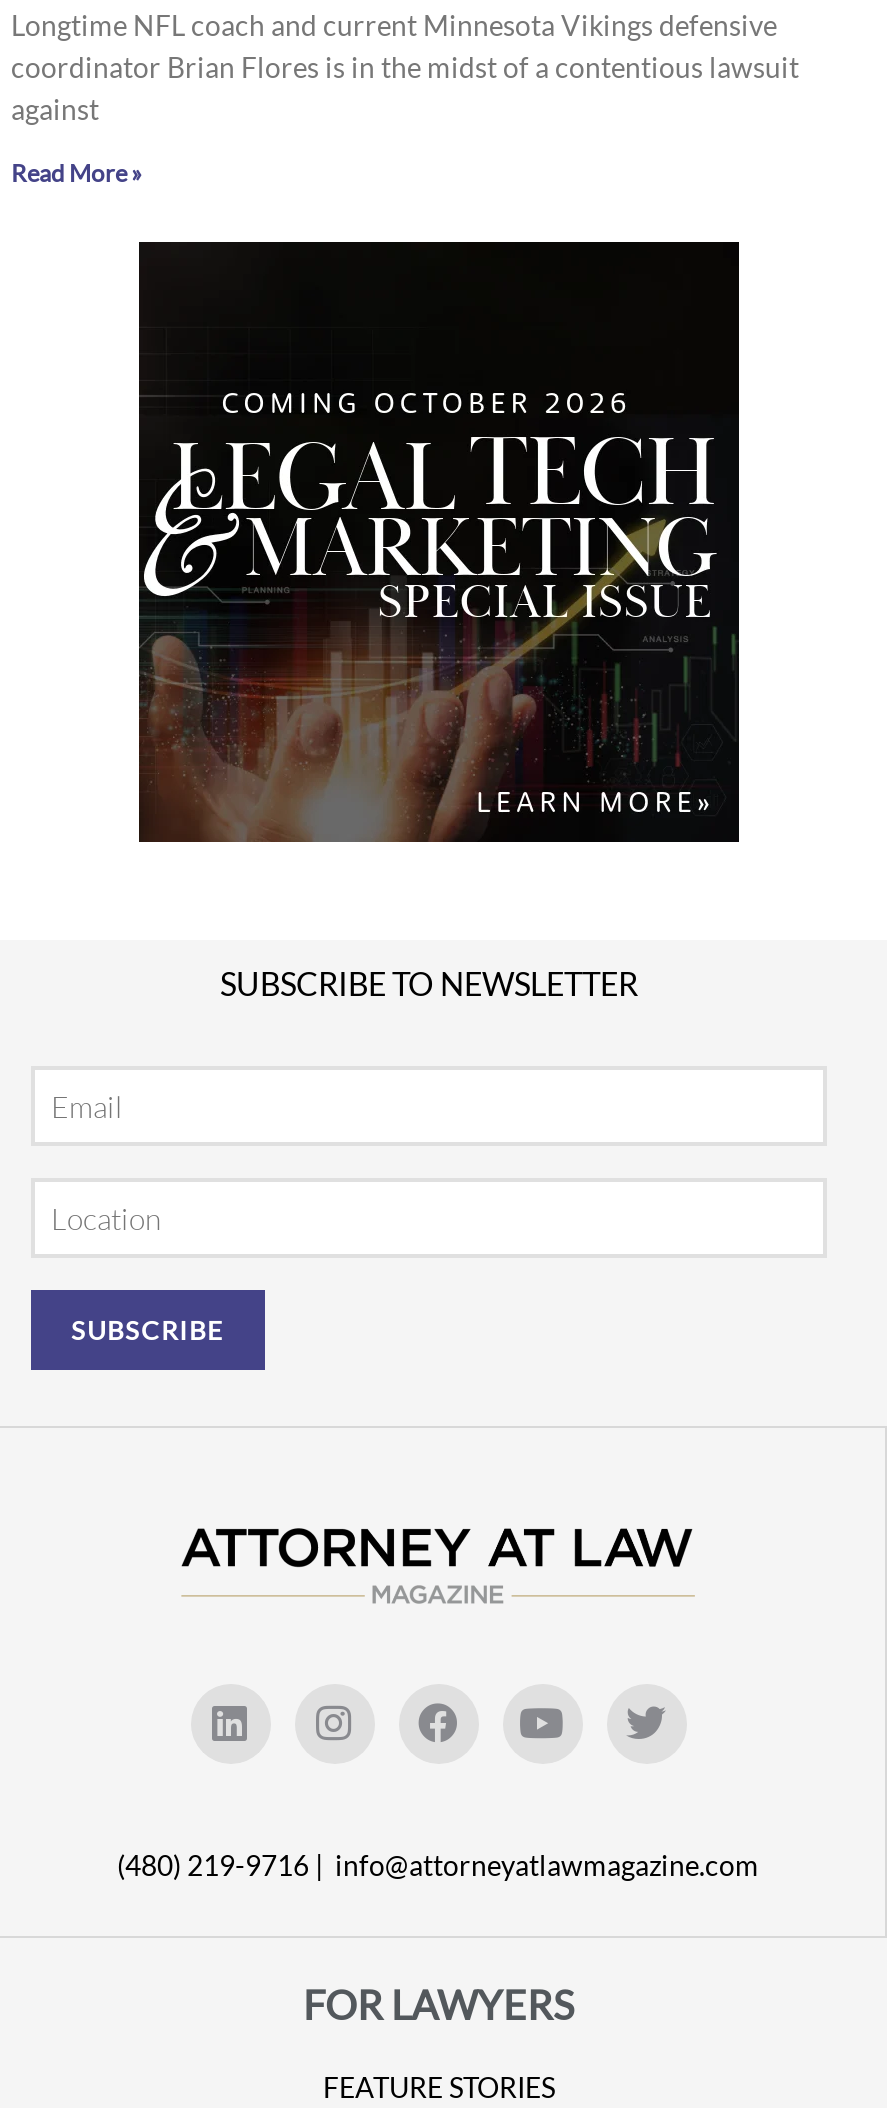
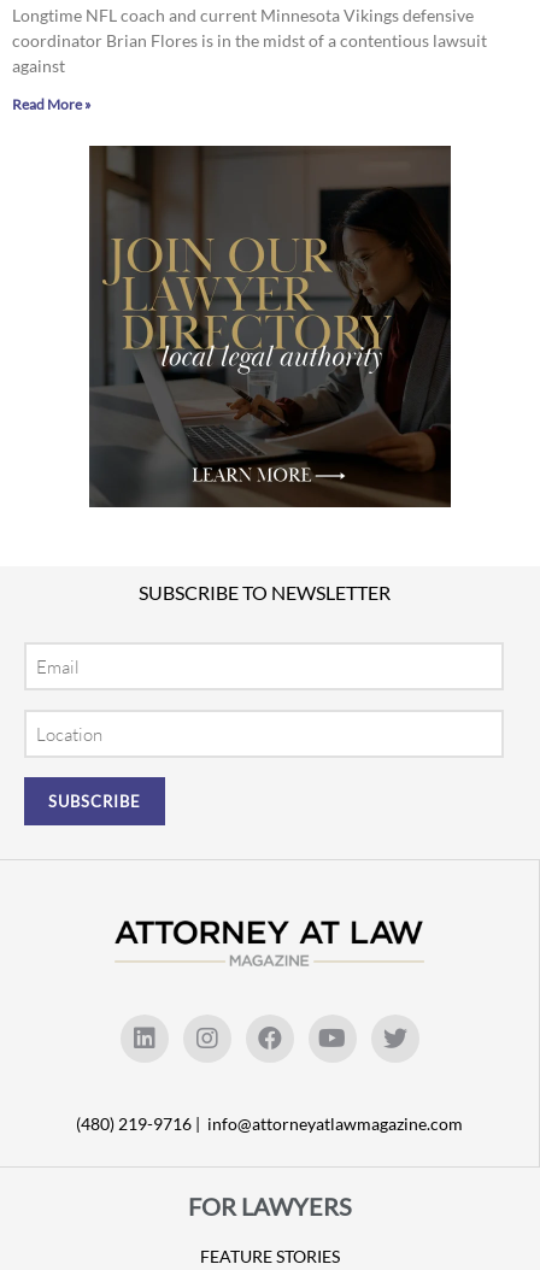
[139,244,737,842] [image] -> [89,146,451,507] [image]

